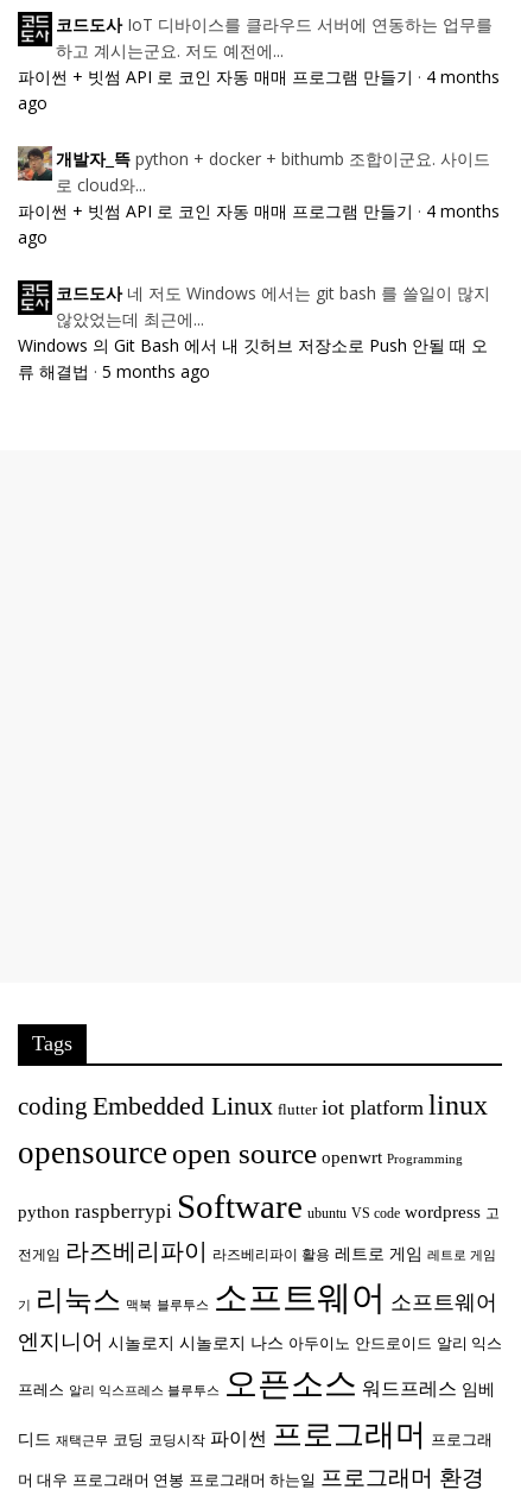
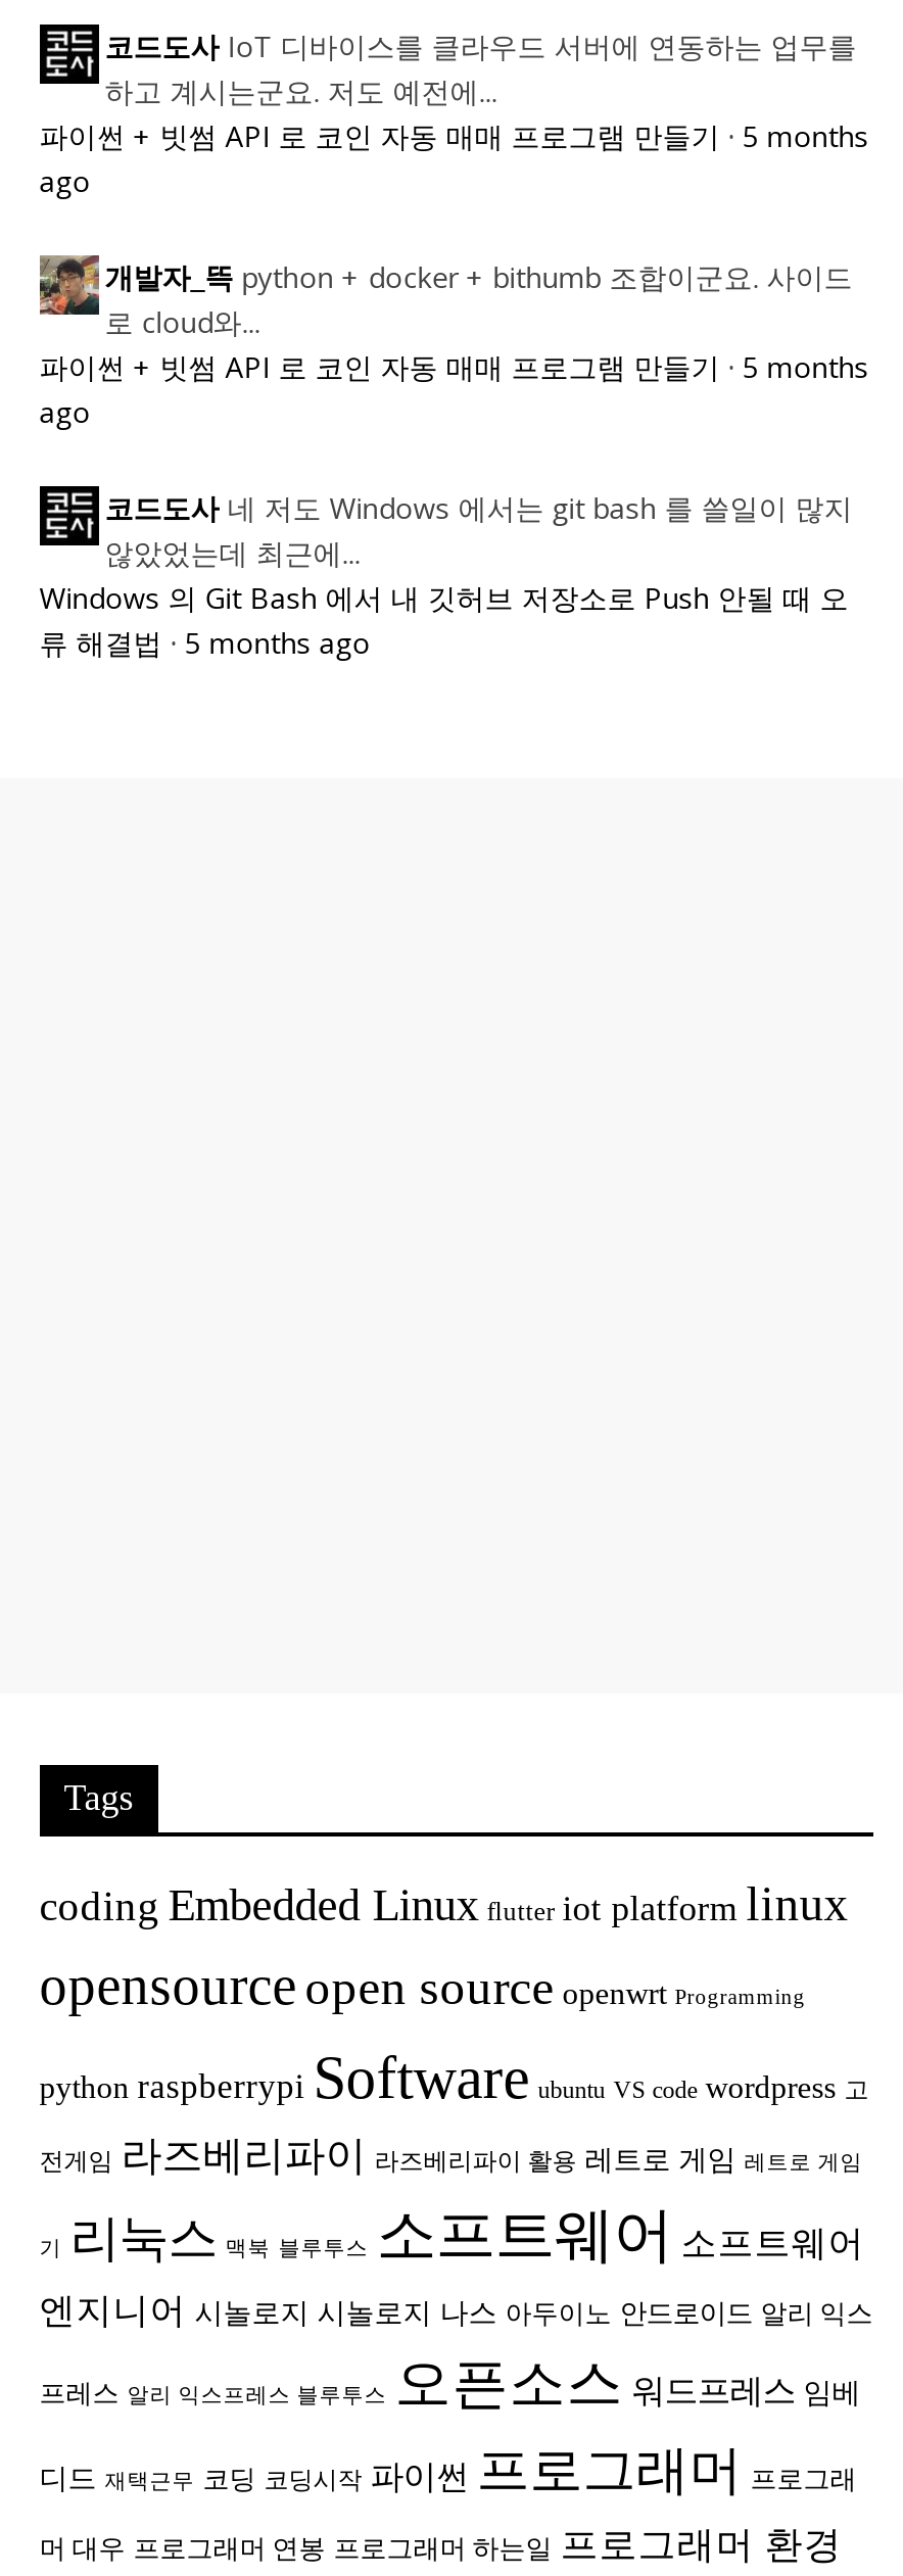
[18,66,499,88] 파이썬 + 빗썸 API 로 코인 자동 매매 프로그램 만들기 · 4 months -> [39,117,869,156] 파이썬 + 빗썸 API 로 코인 자동 매매 프로그램 만들기 · 5 months
[18,200,499,222] 파이썬 + 빗썸 API 로 코인 자동 매매 프로그램 만들기 · 4 months -> [39,348,869,387] 파이썬 + 빗썸 API 로 코인 자동 매매 프로그램 만들기 · 5 months

